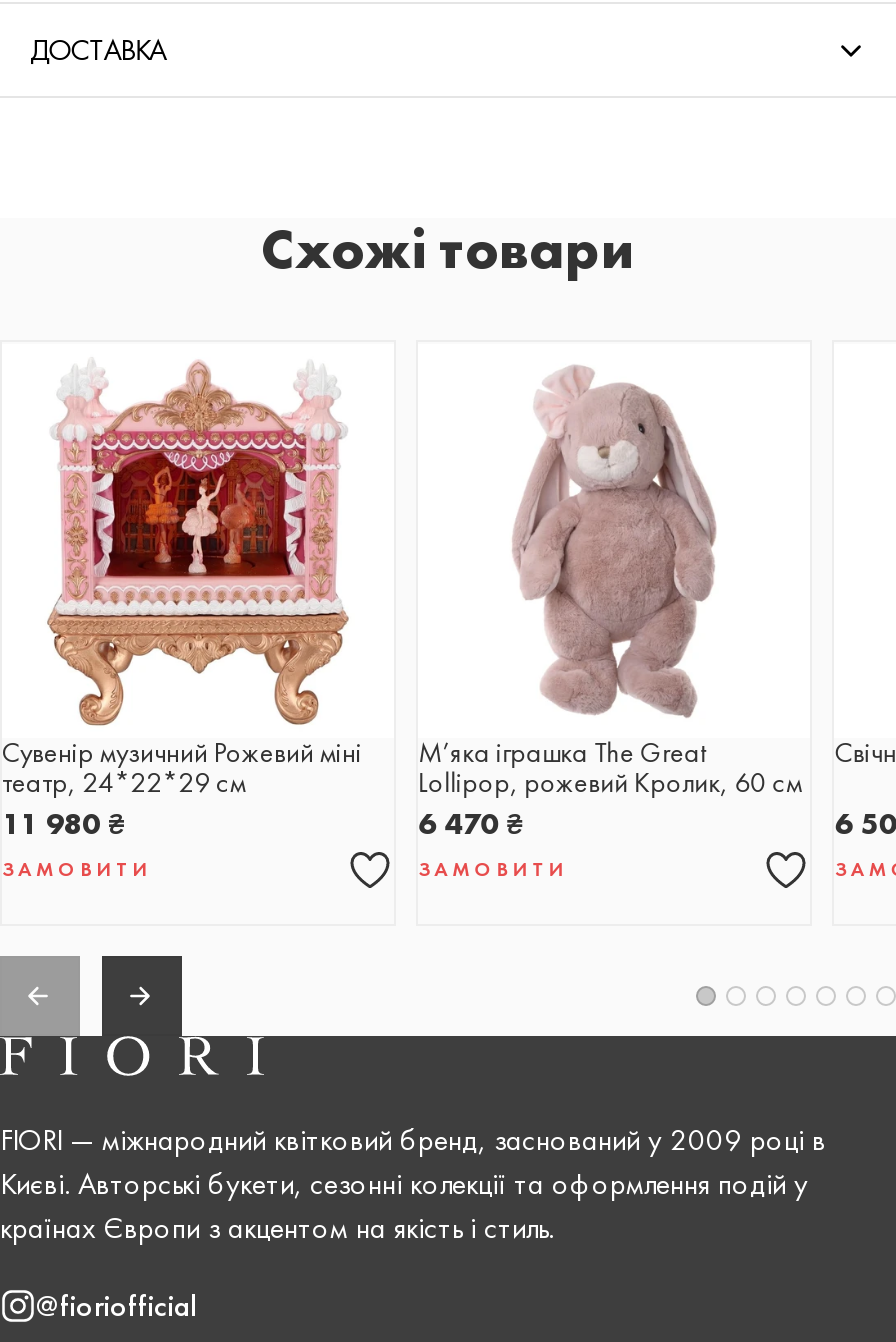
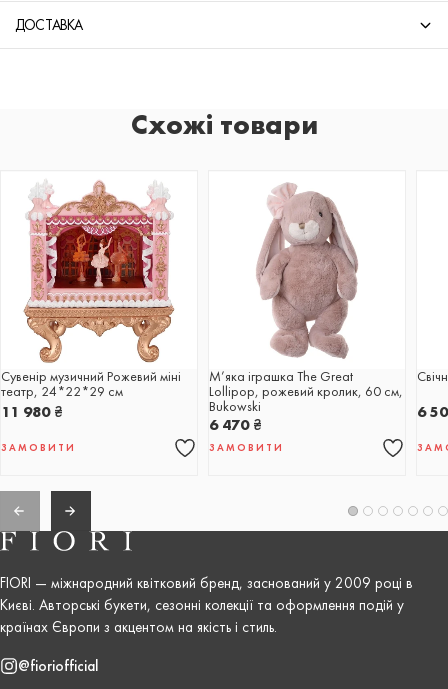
[418,763,802,799] Lollipop, рожевий Кролик, 60 см -> [209,381,403,414] Lollipop, рожевий кролик, 60 см, | Bukowski

